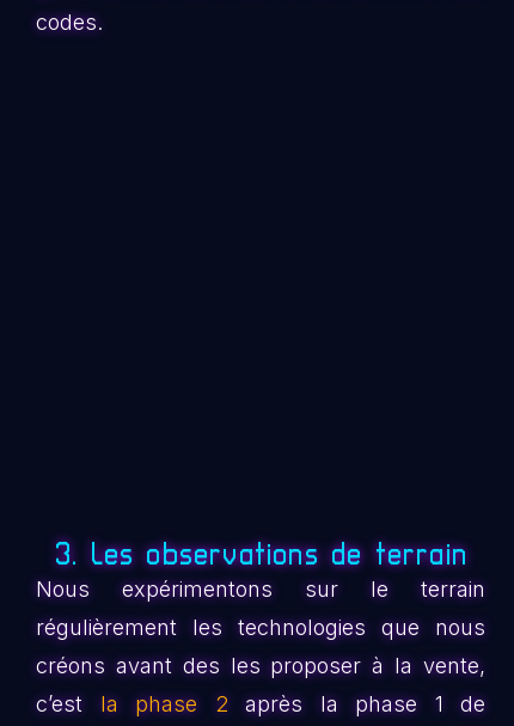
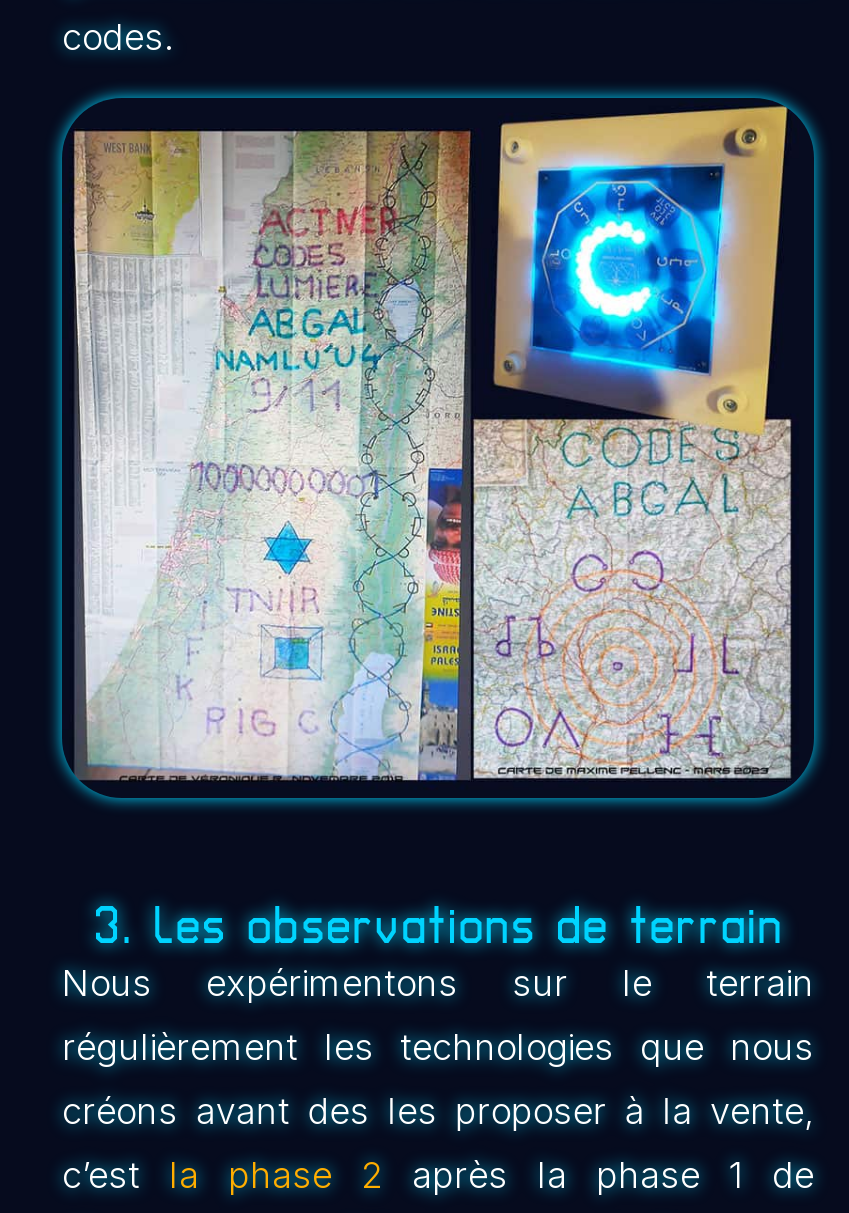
none -> [52,88,824,806] [image]

